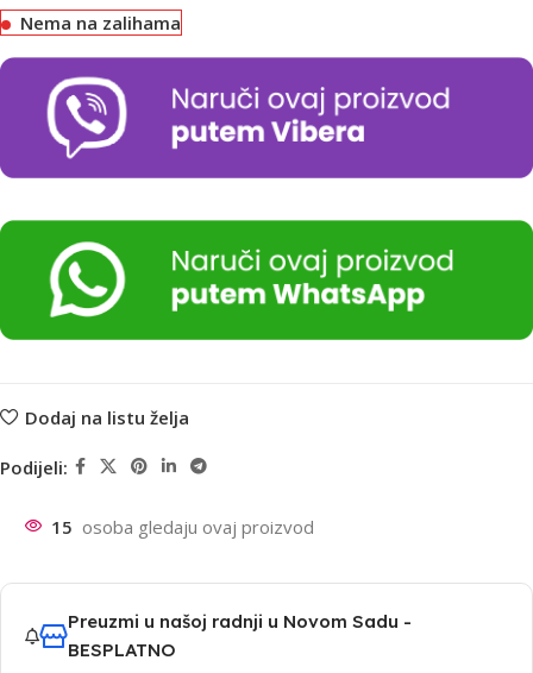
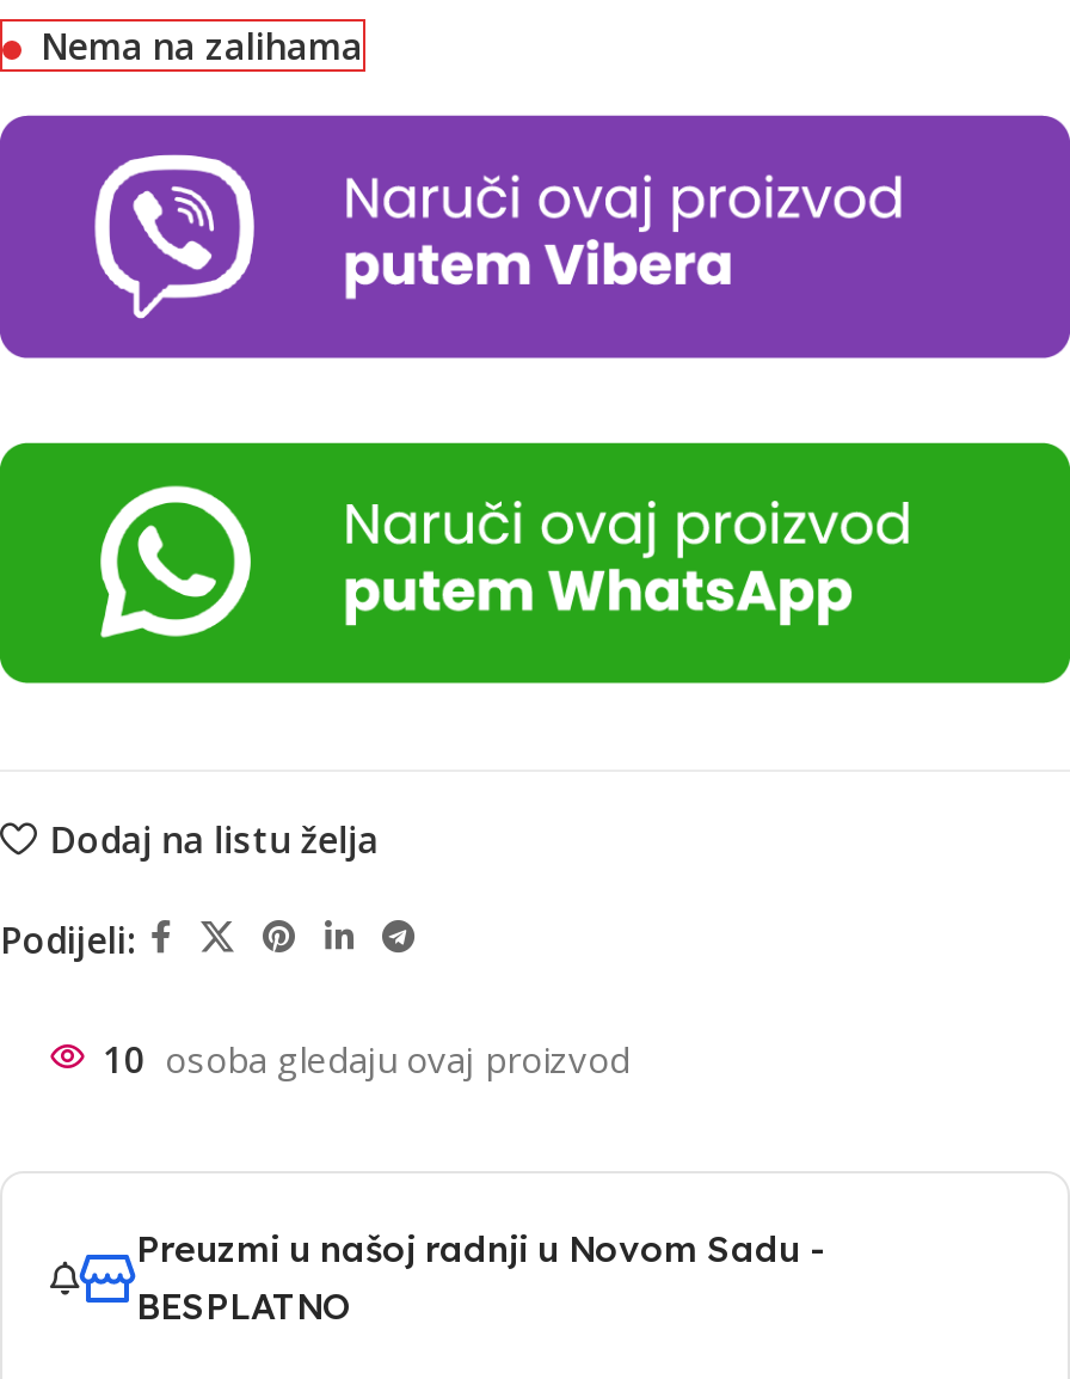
[51,515,314,539] 15 osoba gledaju ovaj proizvod -> [103,1035,631,1083] 10 osoba gledaju ovaj proizvod

